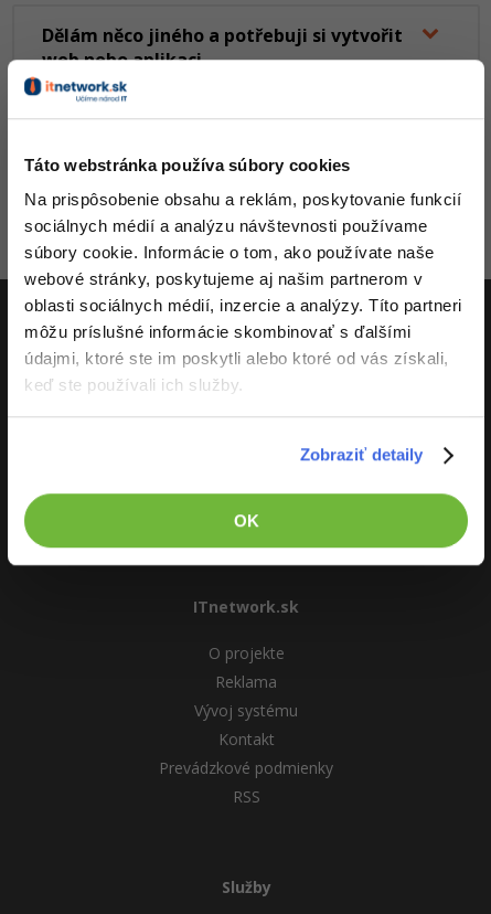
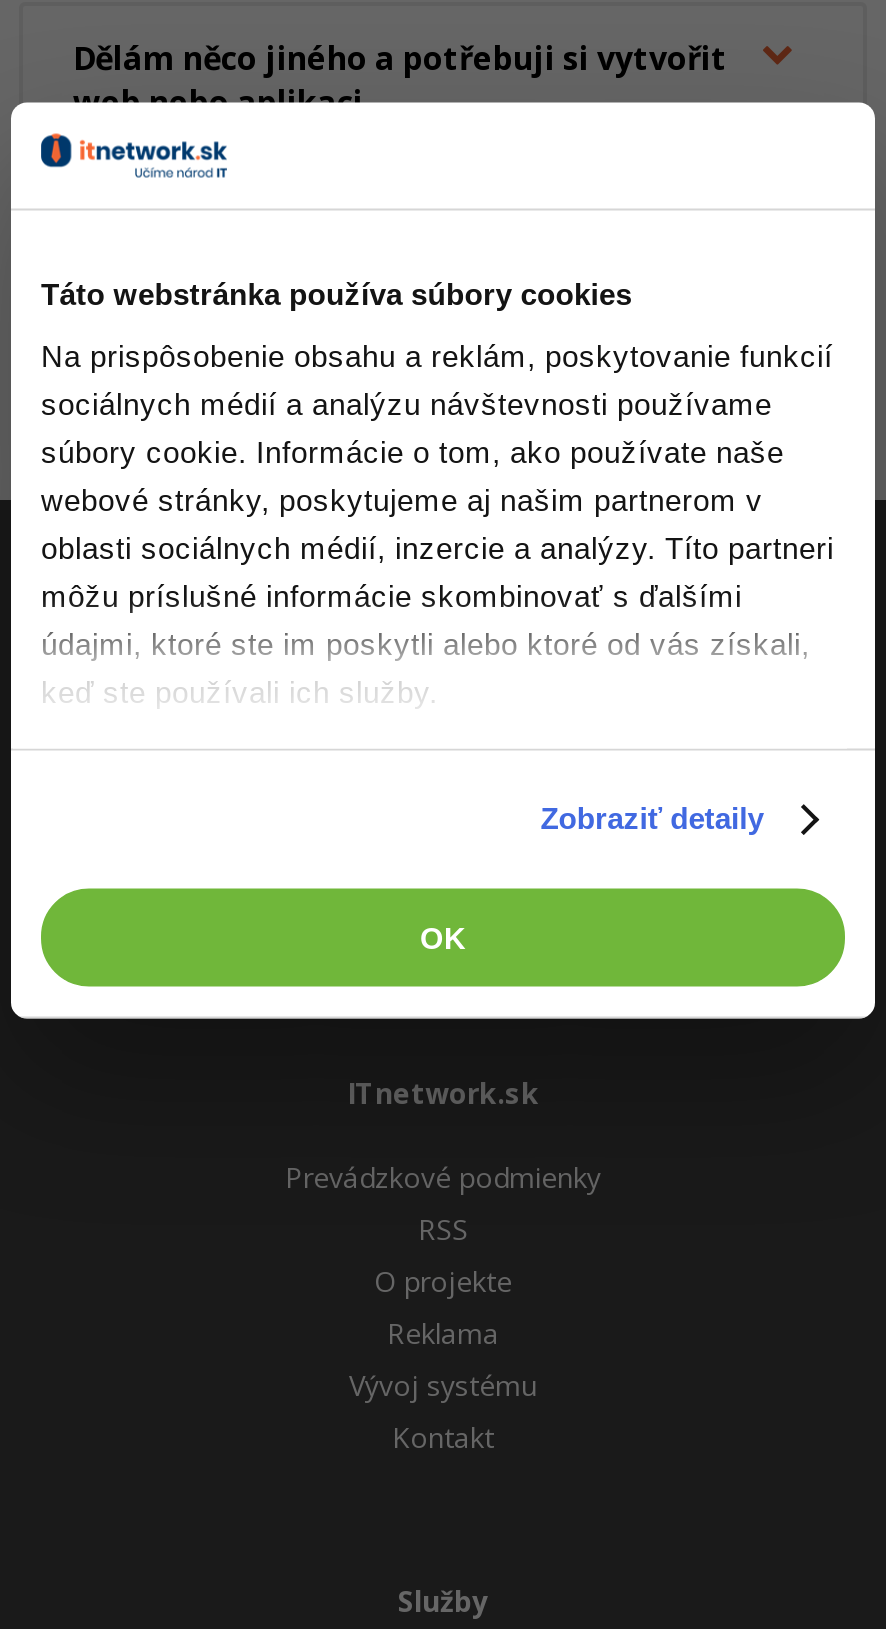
moved [194,642,298,749] -> [349,1261,537,1455]: O projekte | Reklama | Vývoj systému | Kontakt
moved [159,757,333,806] -> [285,1157,601,1247]: Prevádzkové podmienky | RSS

